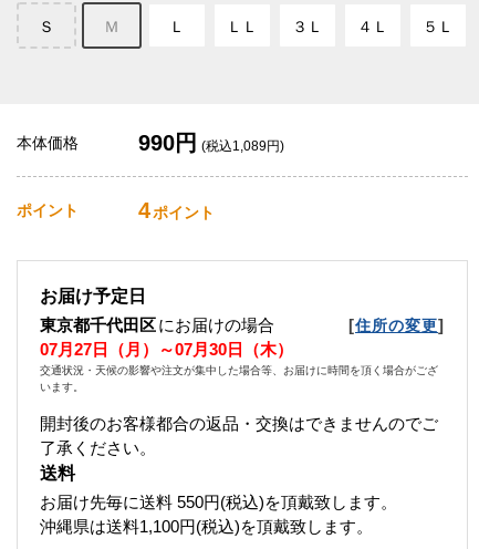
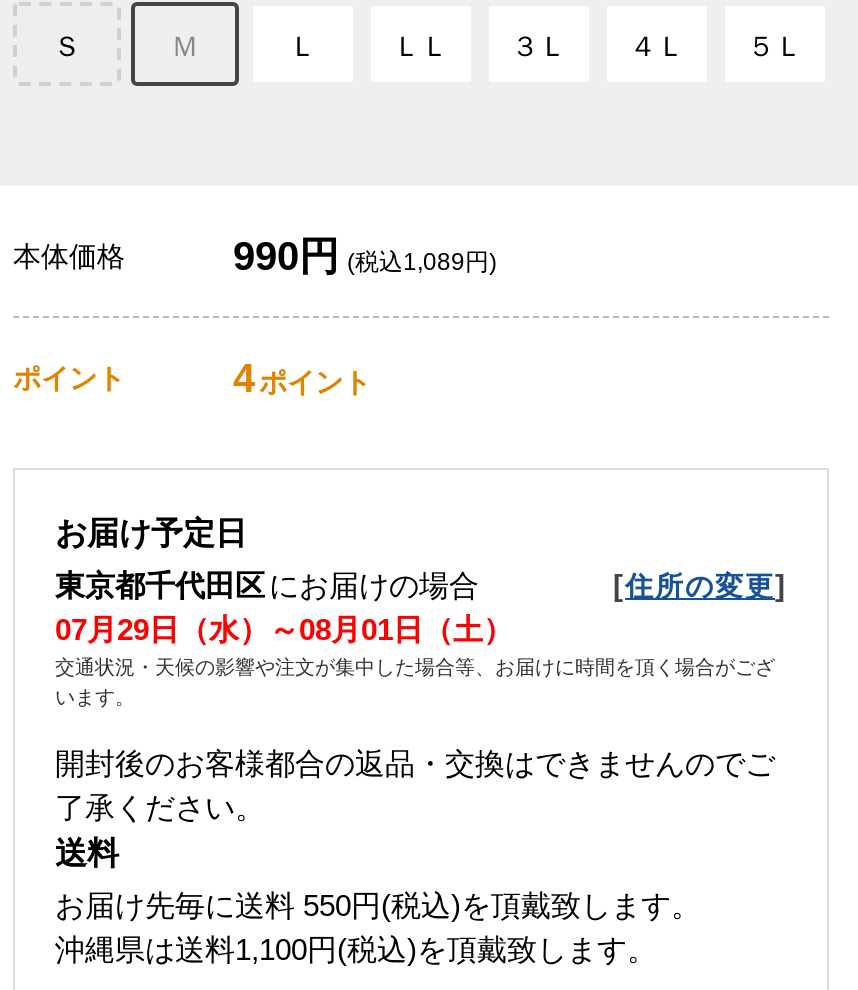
[40,340,293,359] 07月27日（月）～07月30日（木） -> [55,613,513,647] 07月29日（水）～08月01日（土）

